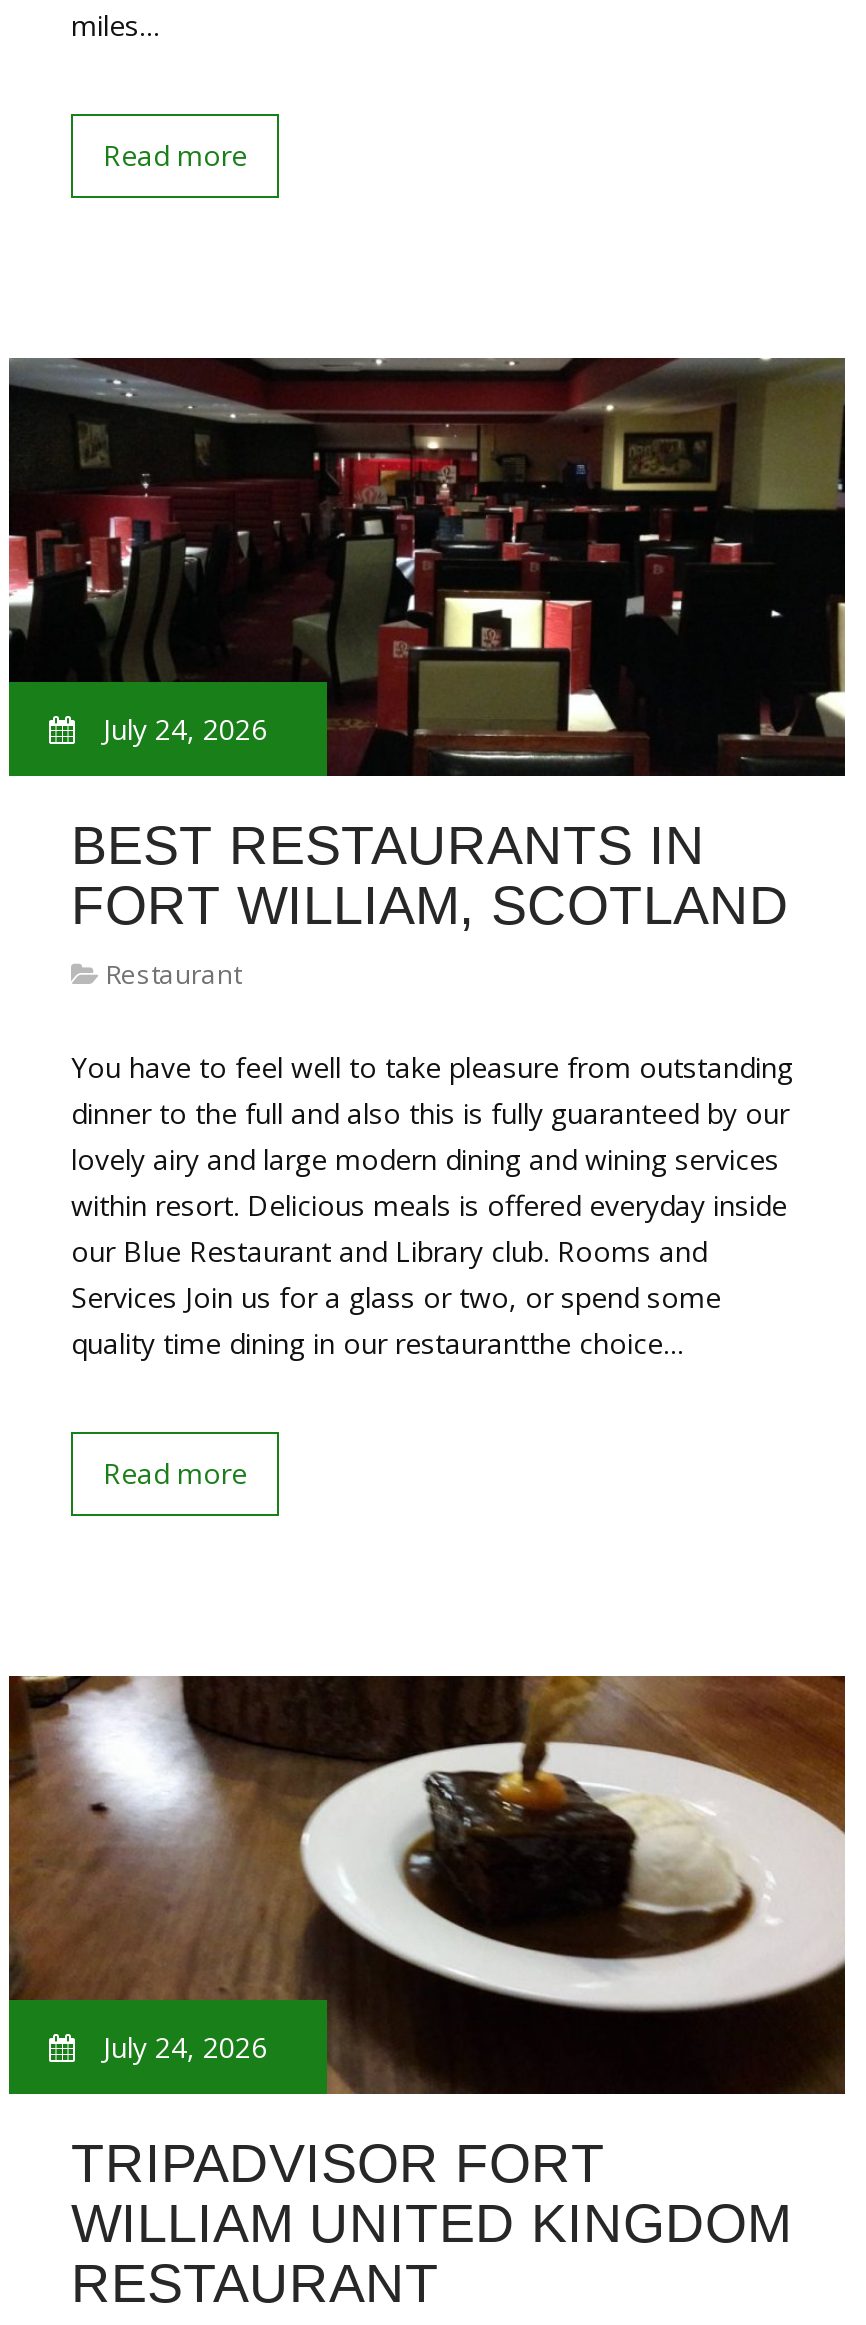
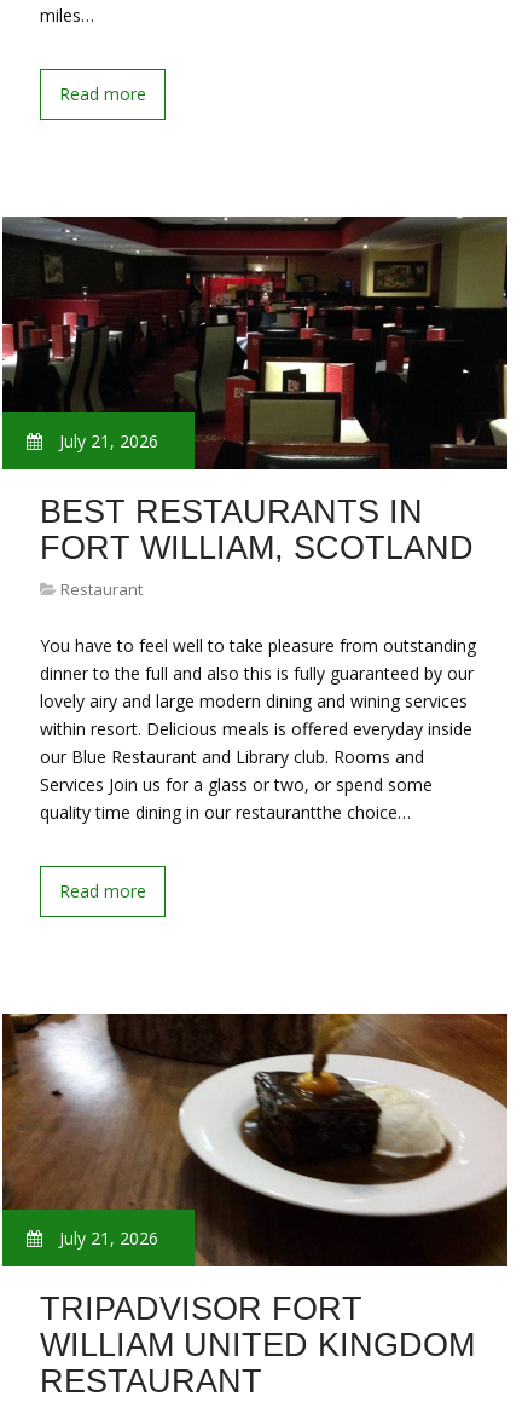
[95,710,267,748] July 24, 2026 -> [54,429,158,452] July 21, 2026
[95,2028,267,2066] July 24, 2026 -> [54,1227,158,1250] July 21, 2026

